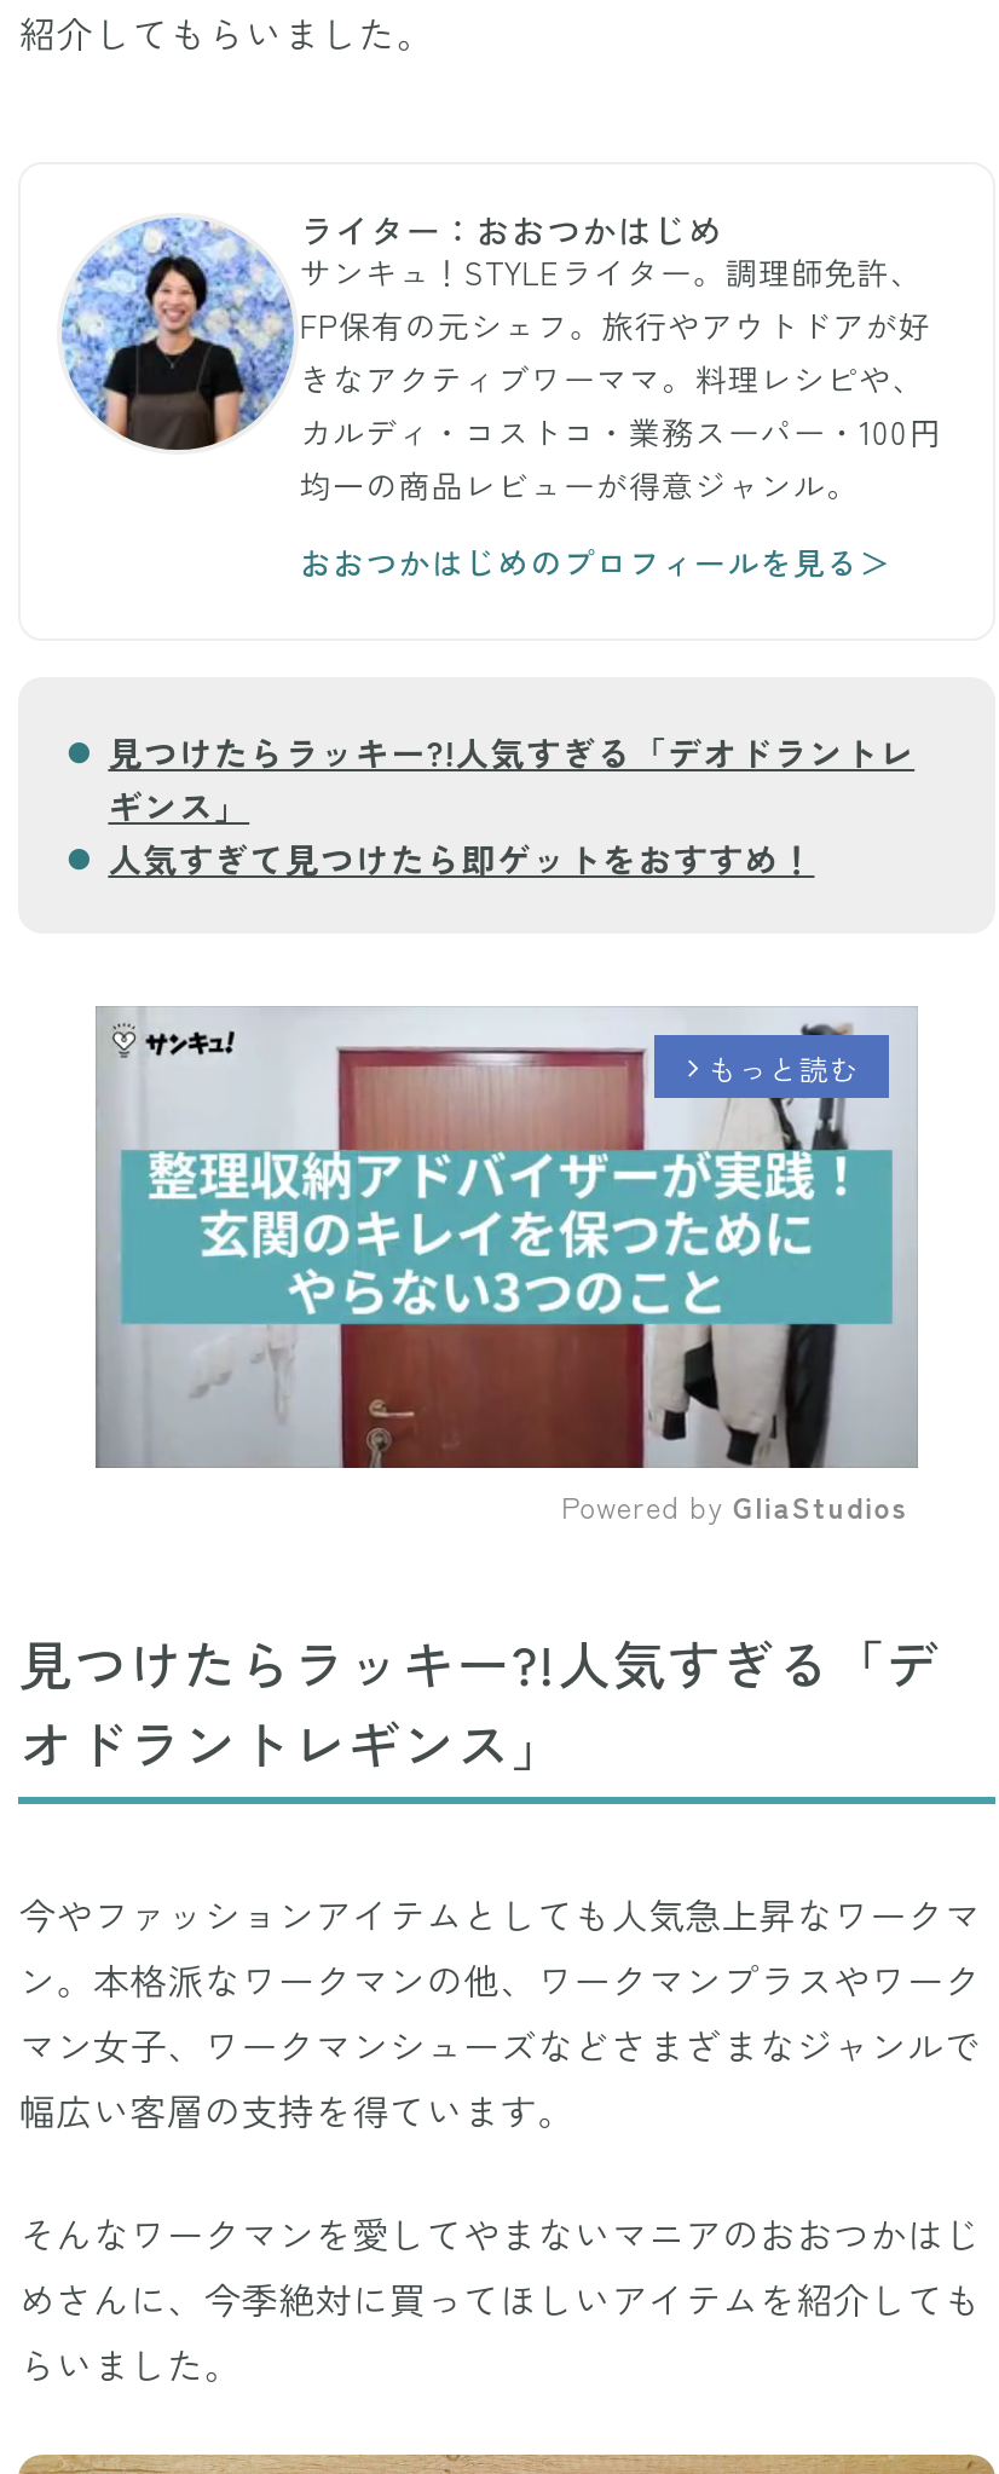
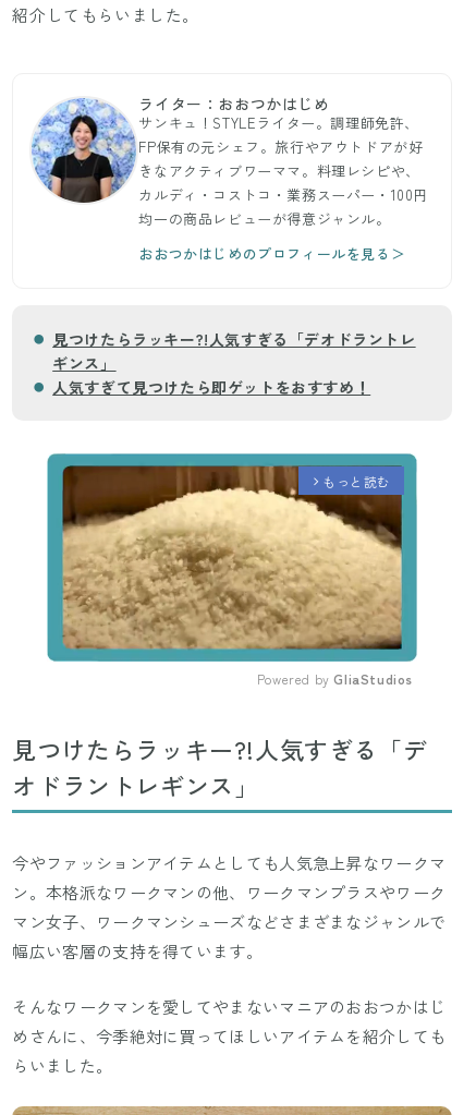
[93,1006,918,1470] [image] -> [47,453,417,663] [image]

